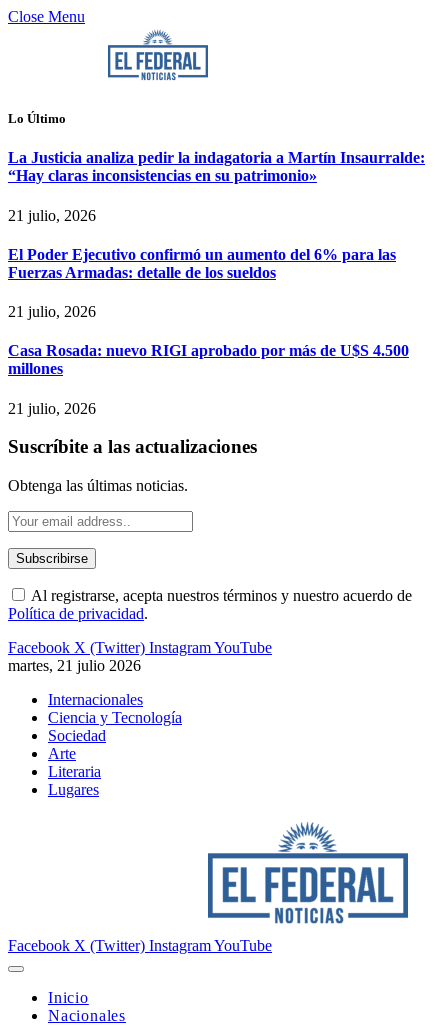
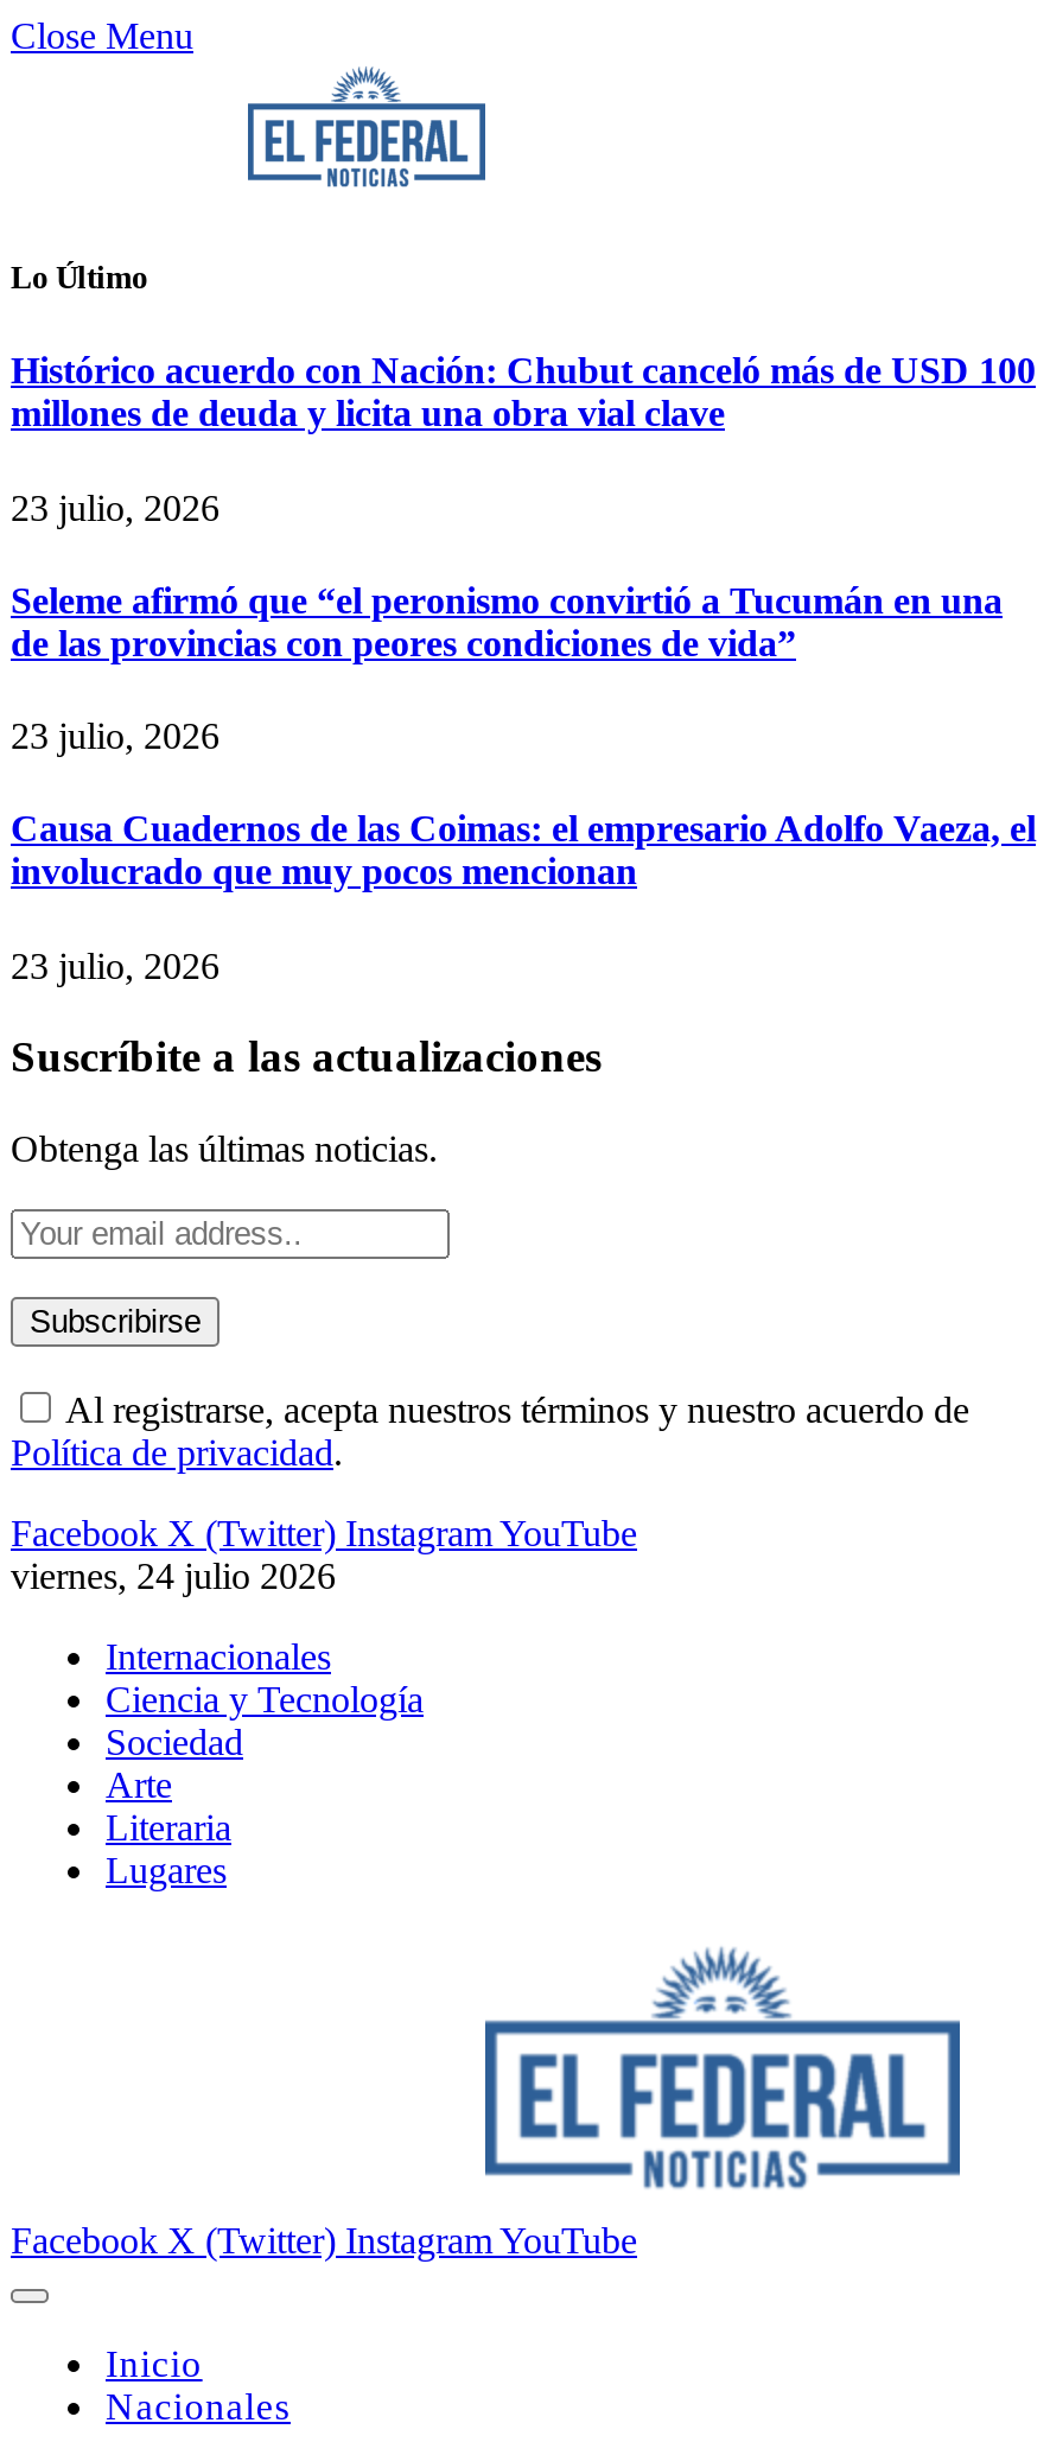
[8,149,425,184] La Justicia analiza pedir la indagatoria a Martín Insaurralde: | “Hay claras inconsistencias en su patrimonio» -> [11,351,1036,434] Histórico acuerdo con Nación: Chubut canceló más de USD 100 | millones de deuda y licita una obra vial clave
[8,207,96,224] 21 julio, 2026 -> [11,487,219,527] 23 julio, 2026
[8,246,396,281] El Poder Ejecutivo confirmó un aumento del 6% para las | Fuerzas Armadas: detalle de los sueldos -> [11,580,1003,663] Seleme afirmó que “el peronismo convirtió a Tucumán en una | de las provincias con peores condiciones de vida”
[8,303,96,320] 21 julio, 2026 -> [11,716,219,756] 23 julio, 2026
[8,342,409,377] Casa Rosada: nuevo RIGI aprobado por más de U$S 4.500 | millones -> [11,809,1036,892] Causa Cuadernos de las Coimas: el empresario Adolfo Vaeza, el | involucrado que muy pocos mencionan
[8,400,96,417] 21 julio, 2026 -> [11,945,219,985] 23 julio, 2026
[8,657,141,674] martes, 21 julio 2026 -> [11,1556,336,1596] viernes, 24 julio 2026

